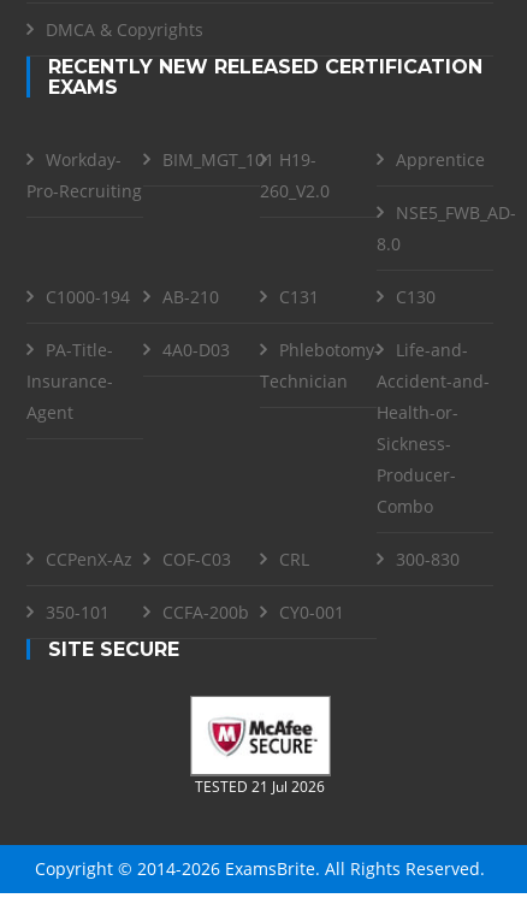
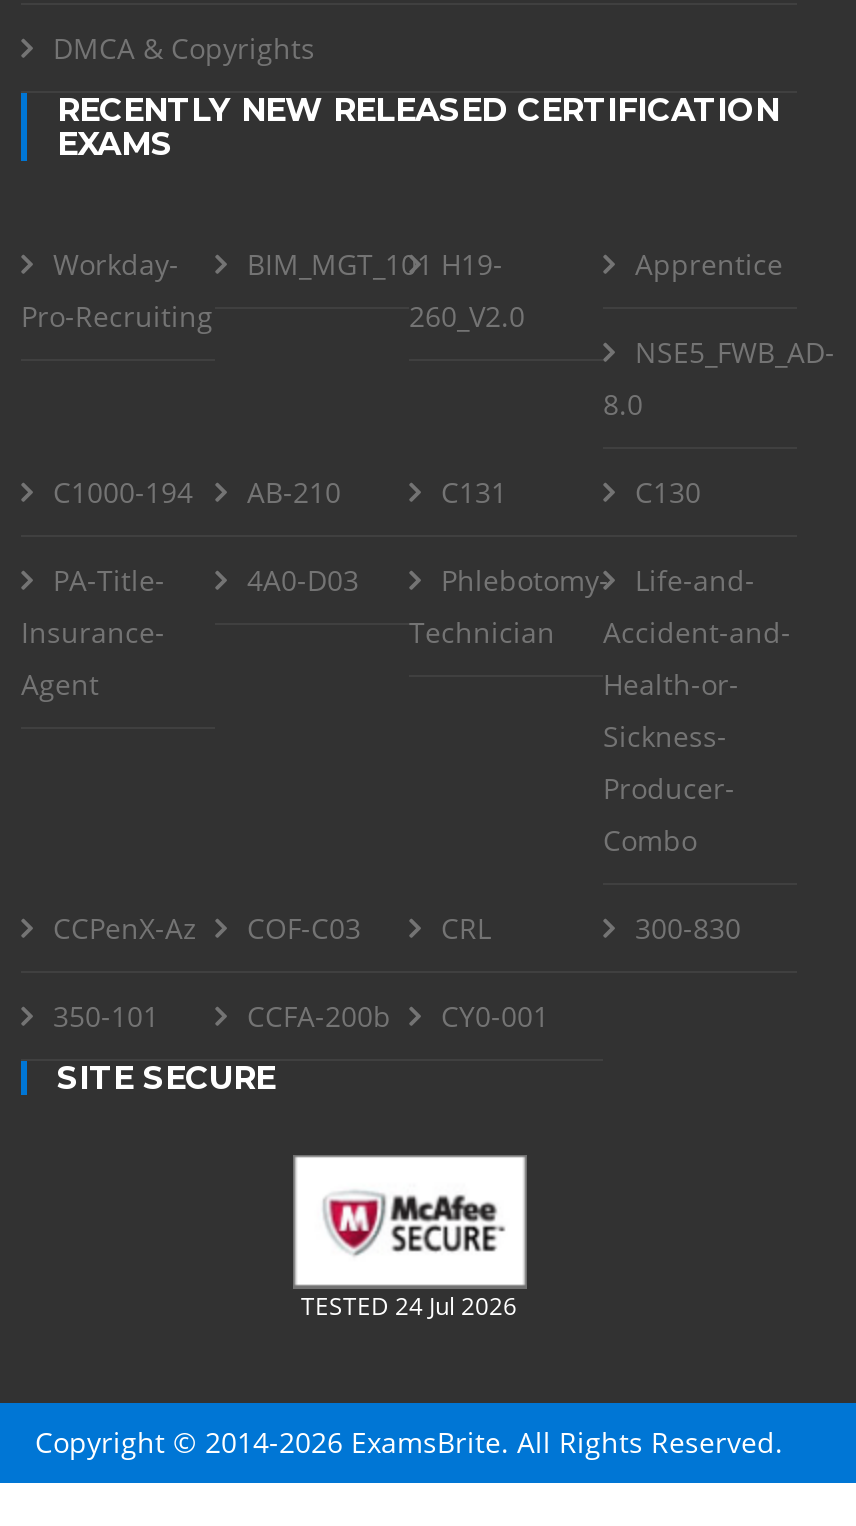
[195,776,325,797] TESTED 21 Jul 2026 -> [301,1289,517,1323] TESTED 24 Jul 2026

